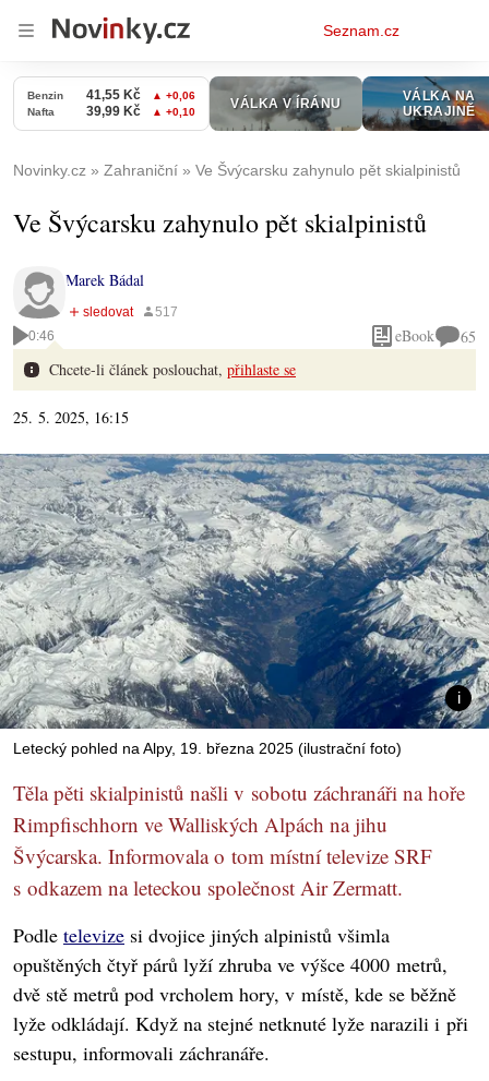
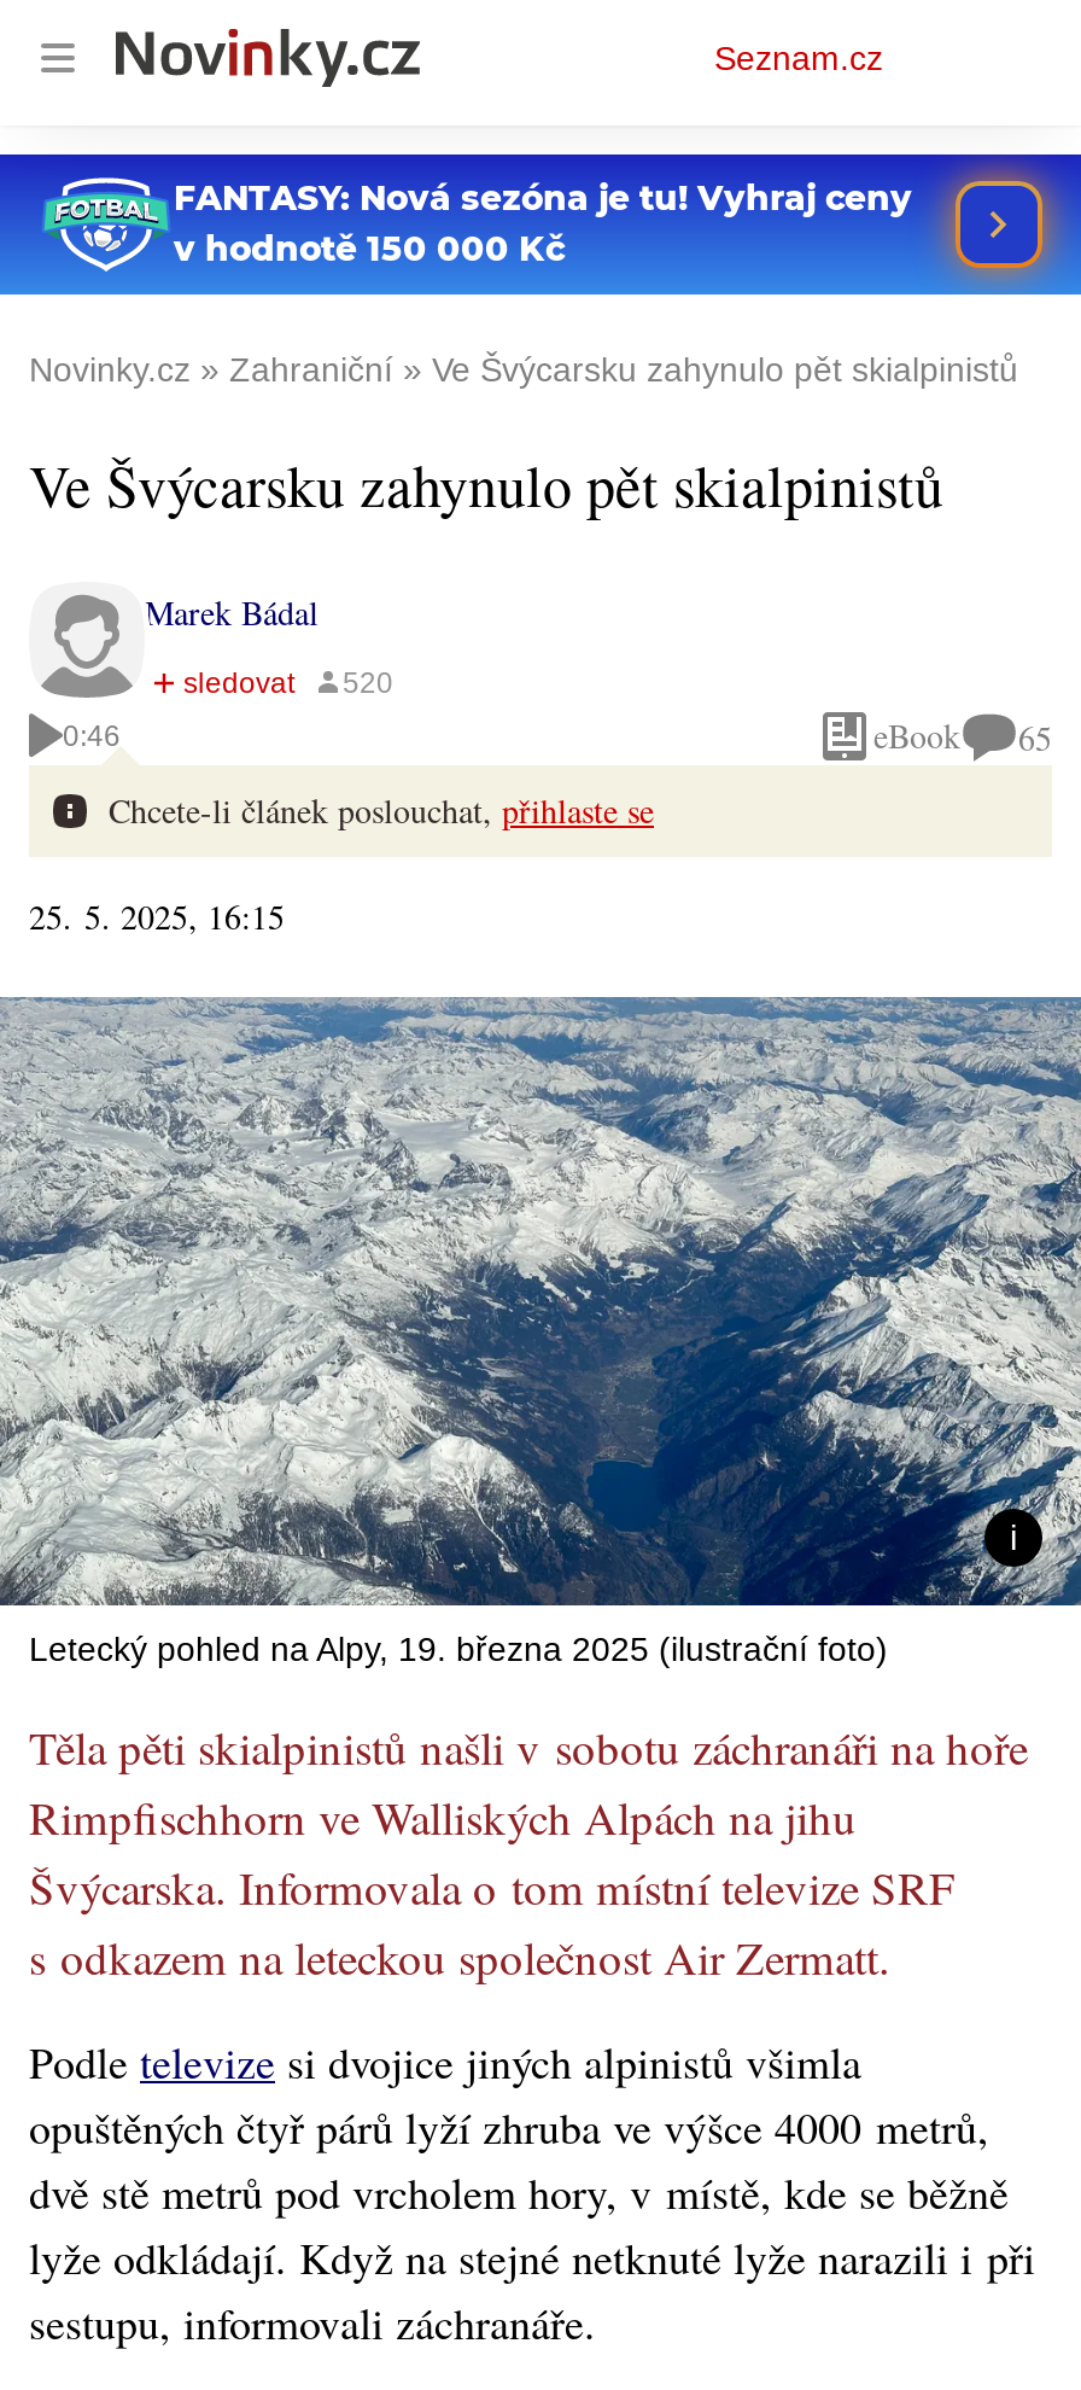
[3,74,486,136] [image] -> [7,152,1074,297] [image]

